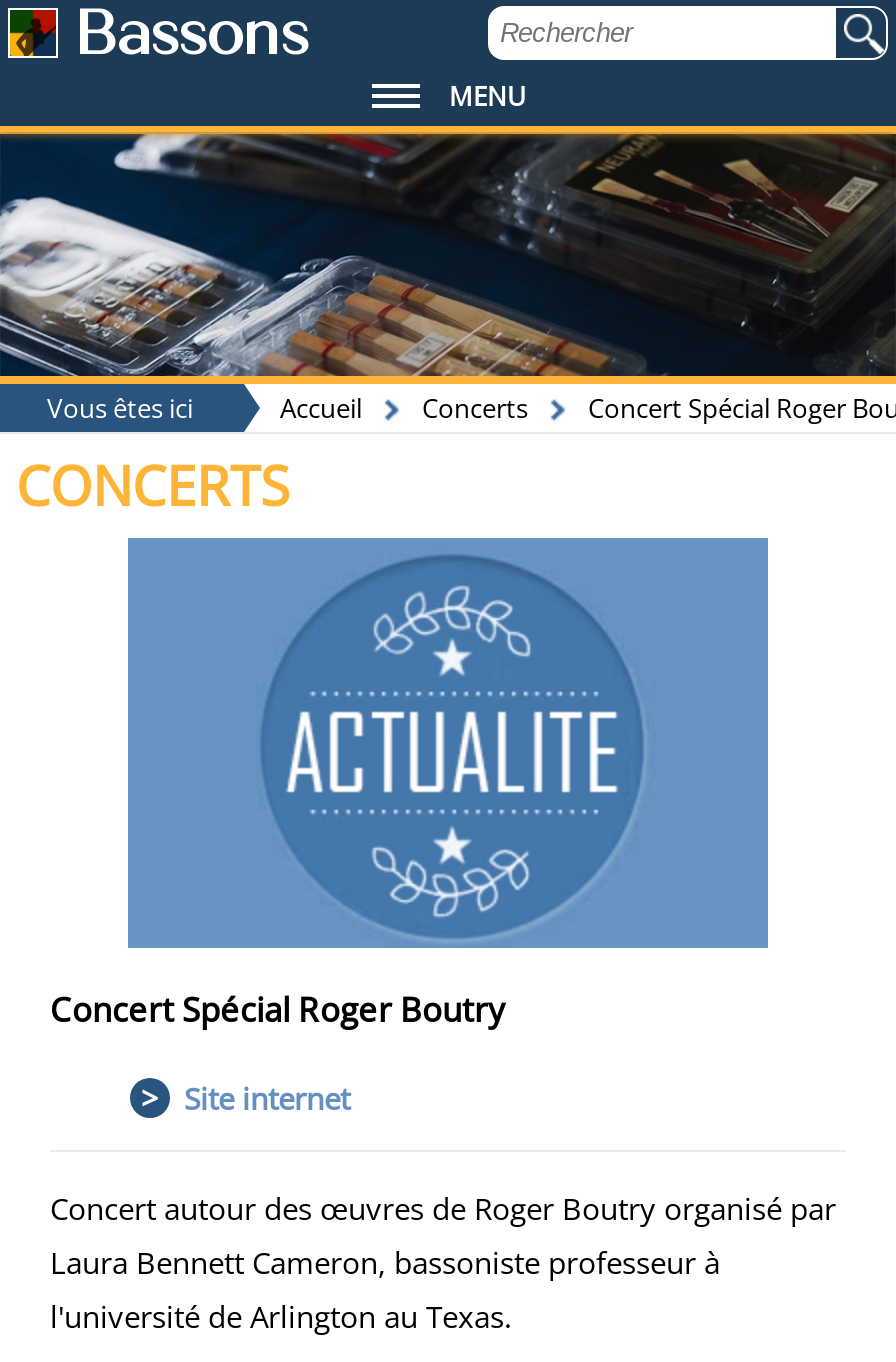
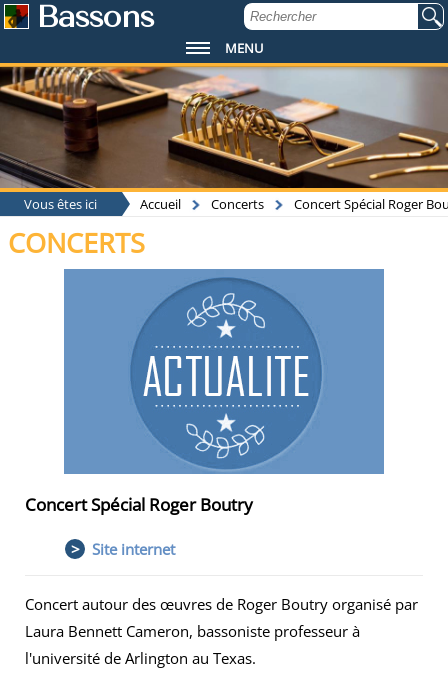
[6,132,890,378] [image] -> [3,66,445,189] [image]

